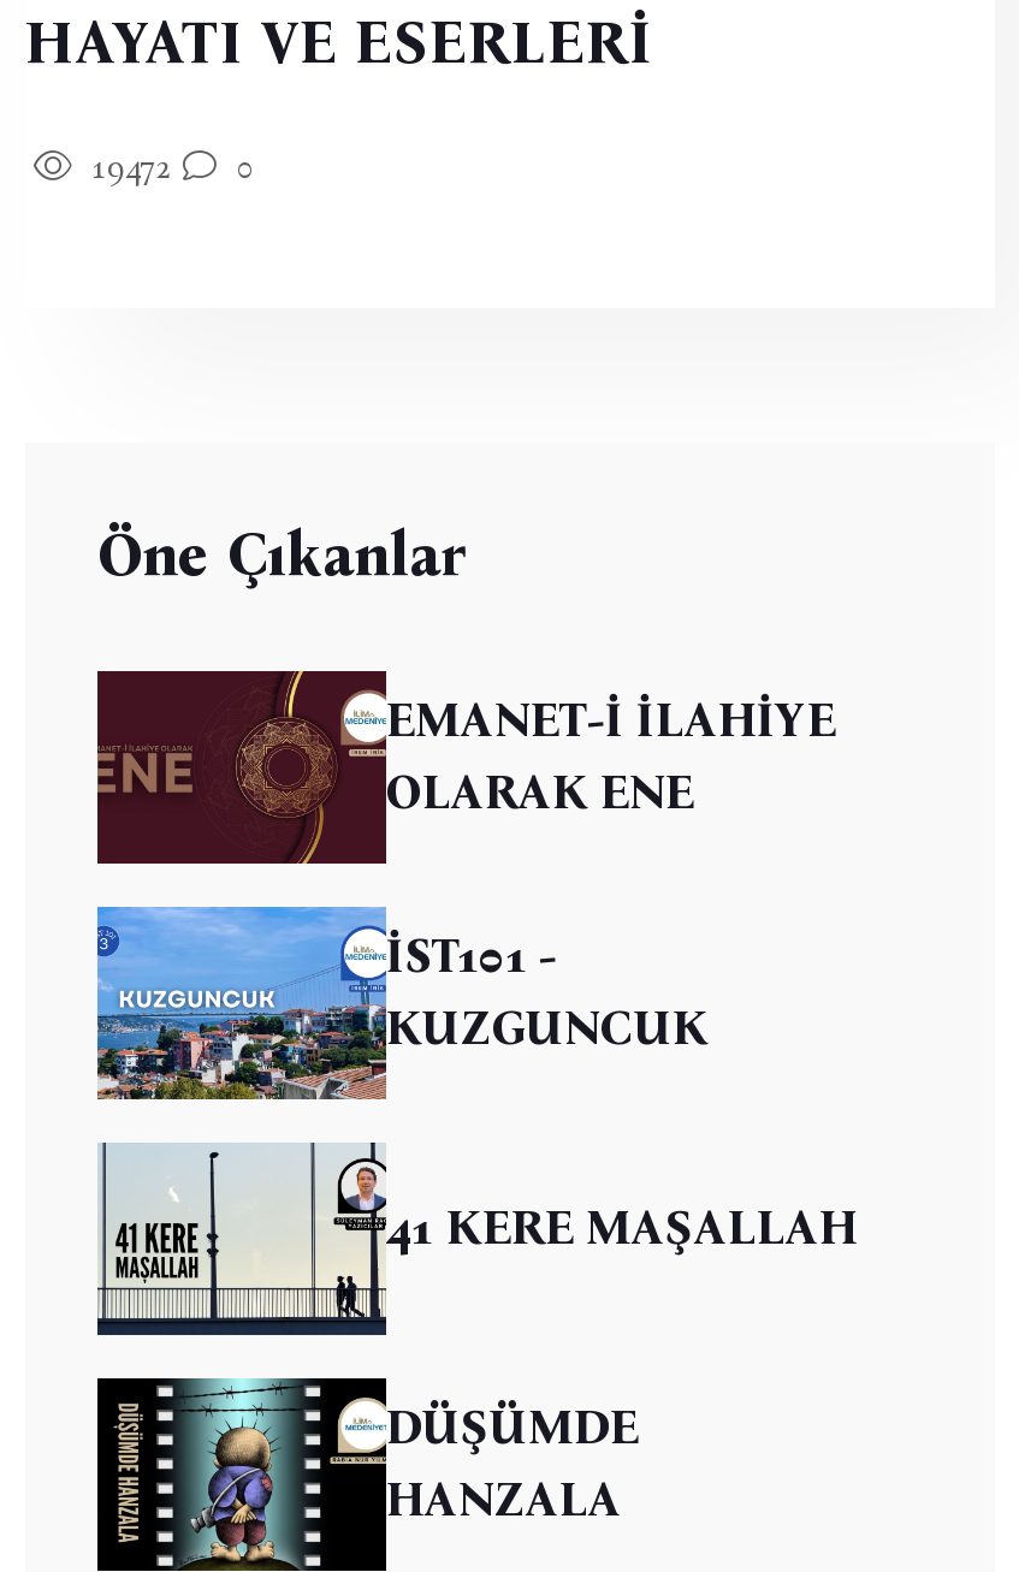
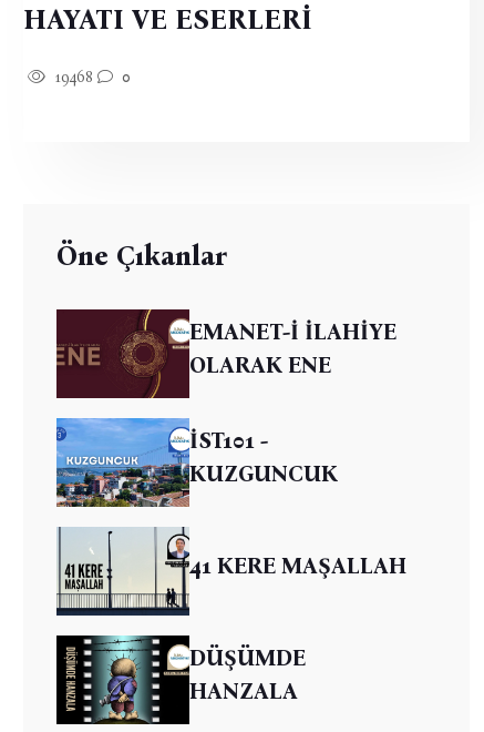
[82,146,173,187] 19472 -> [49,67,92,86] 19468

